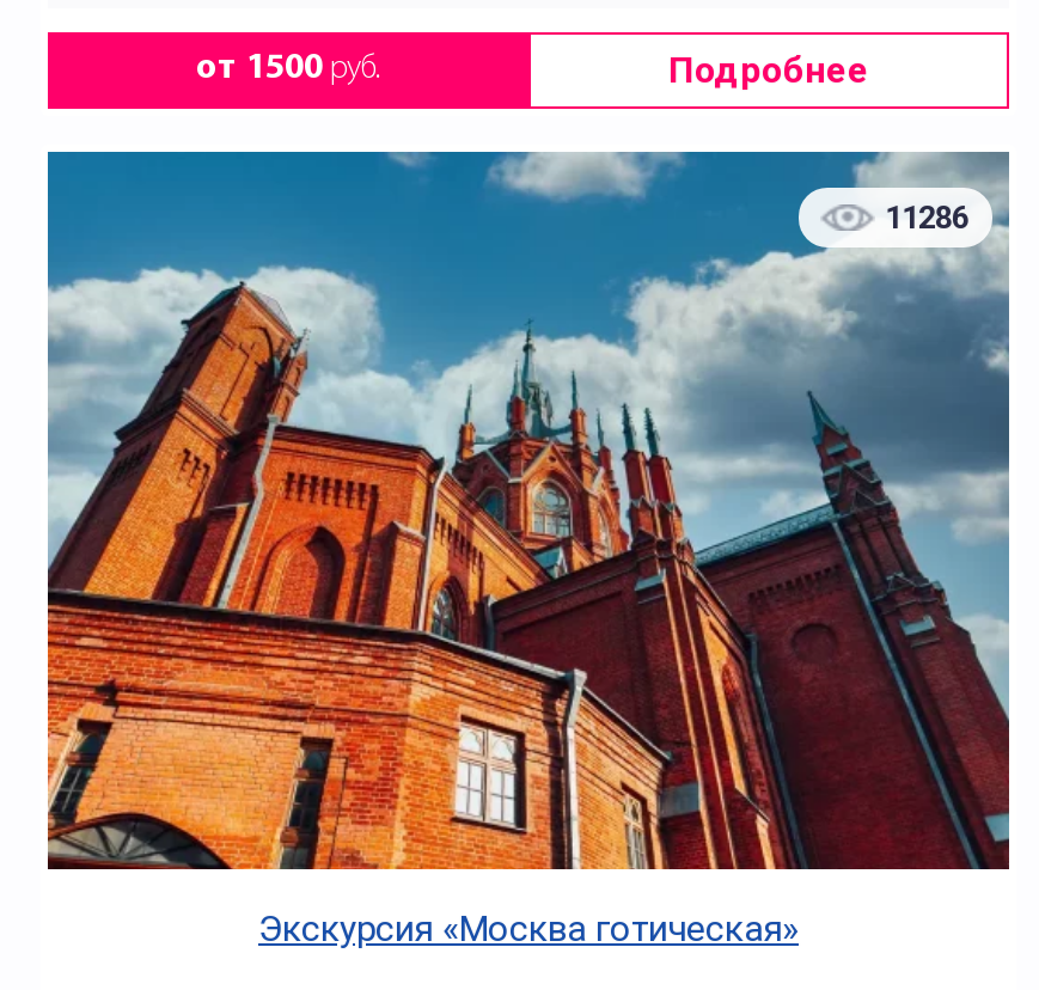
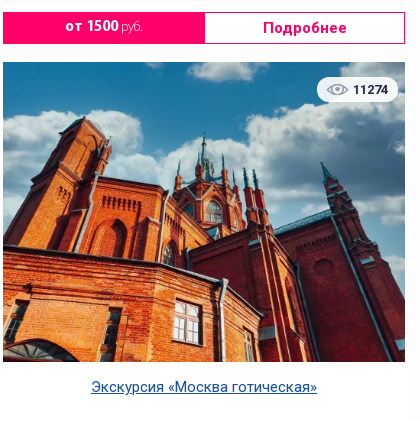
[885,200,968,236] 11286 -> [353,82,388,97] 11274

